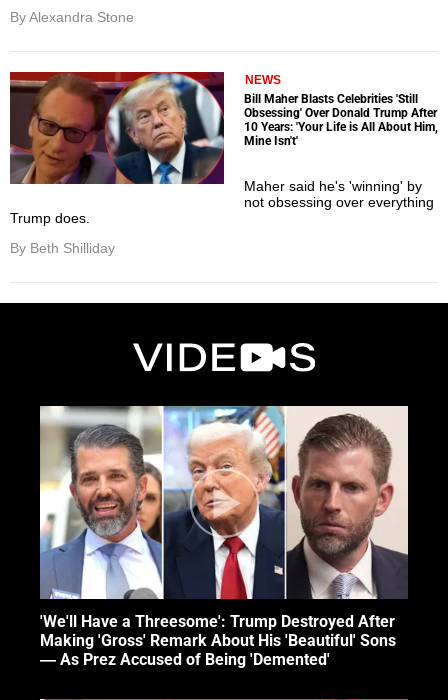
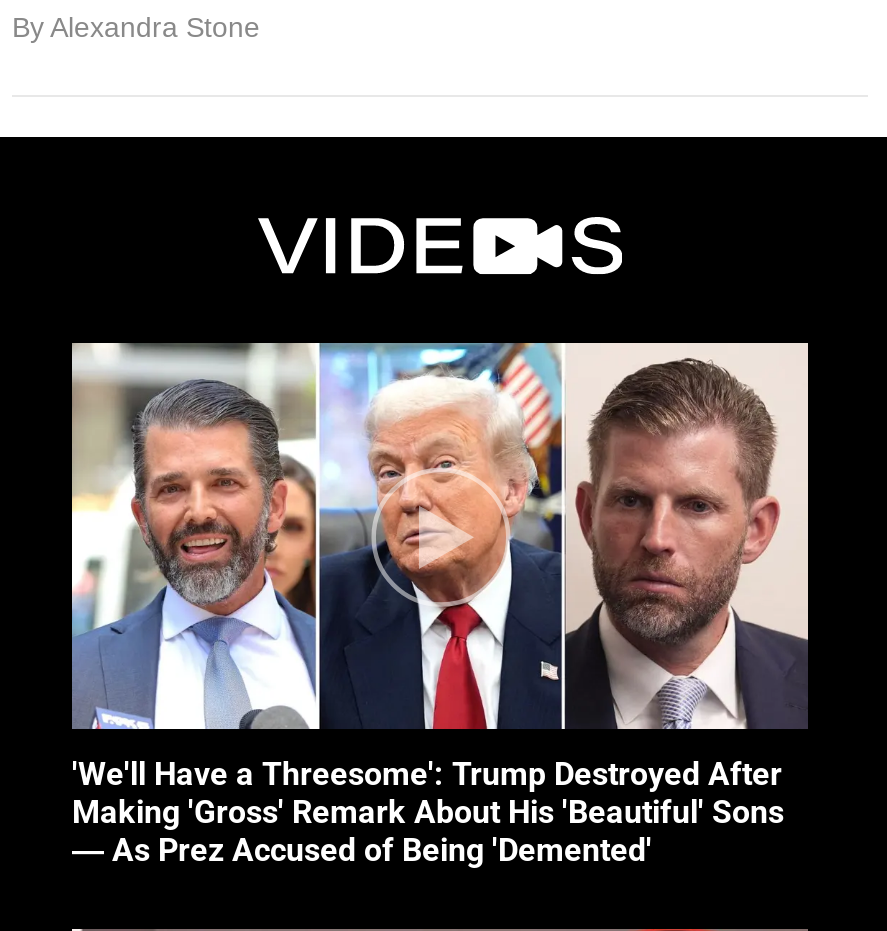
[9,71,438,256] [image] | NEWS | Bill Maher Blasts Celebrities 'Still | Obsessing' Over Donald Trump After | 10 Years: 'Your Life is All About Him, | Mine Isn't' | Maher said he's 'winning' by | not obsessing over everything | Trump does. | By Beth Shilliday -> none

